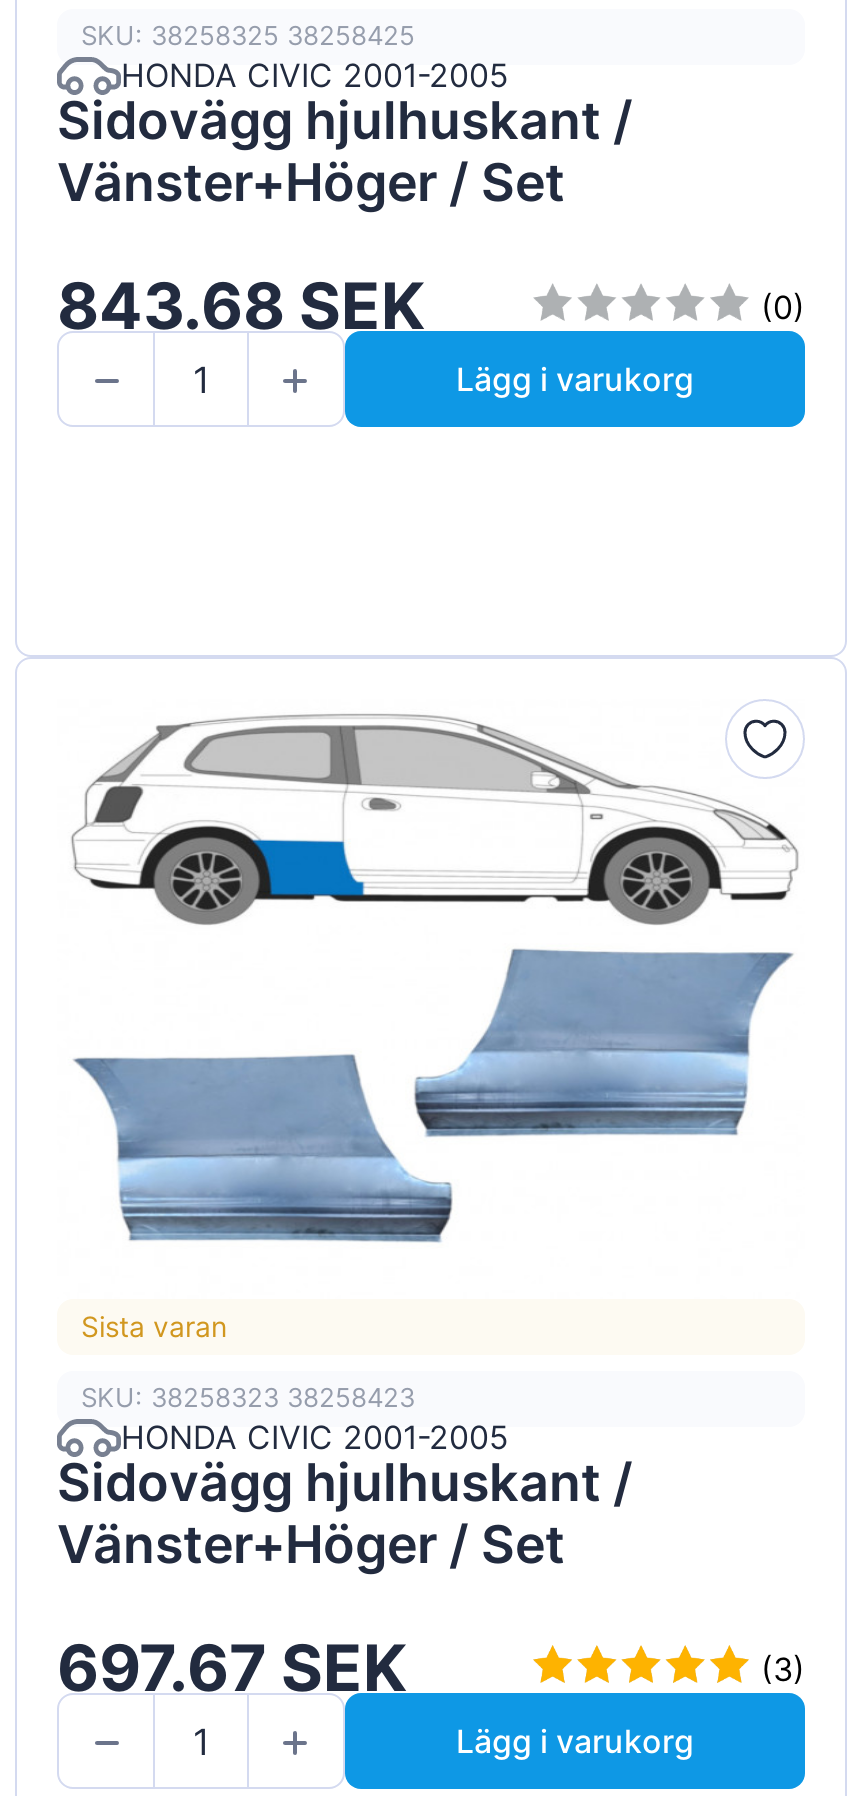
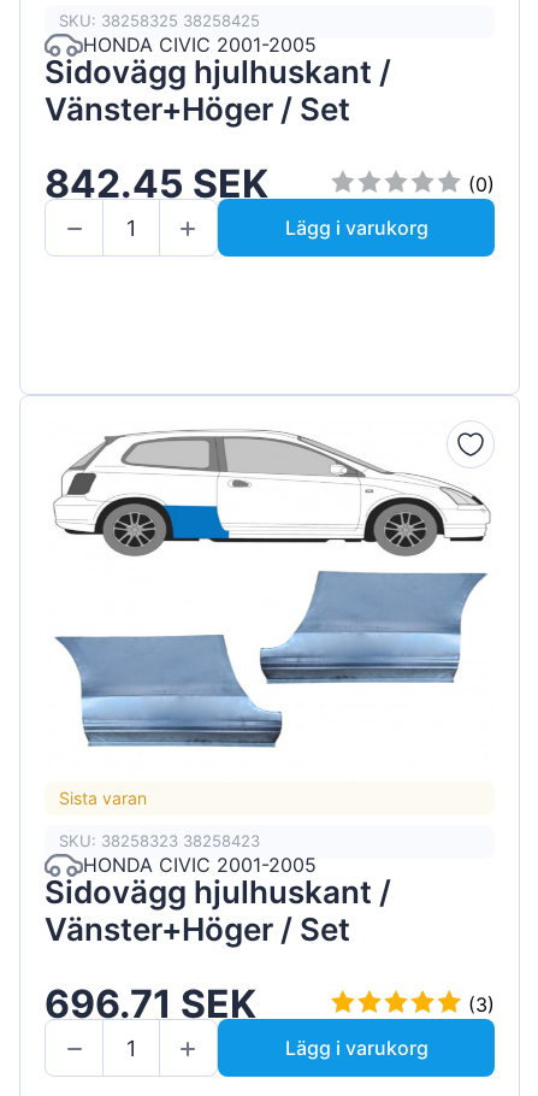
[57,267,425,345] 843.68 SEK -> [45,160,268,207] 842.45 SEK
[57,1629,407,1707] 697.67 SEK -> [45,980,256,1027] 696.71 SEK

